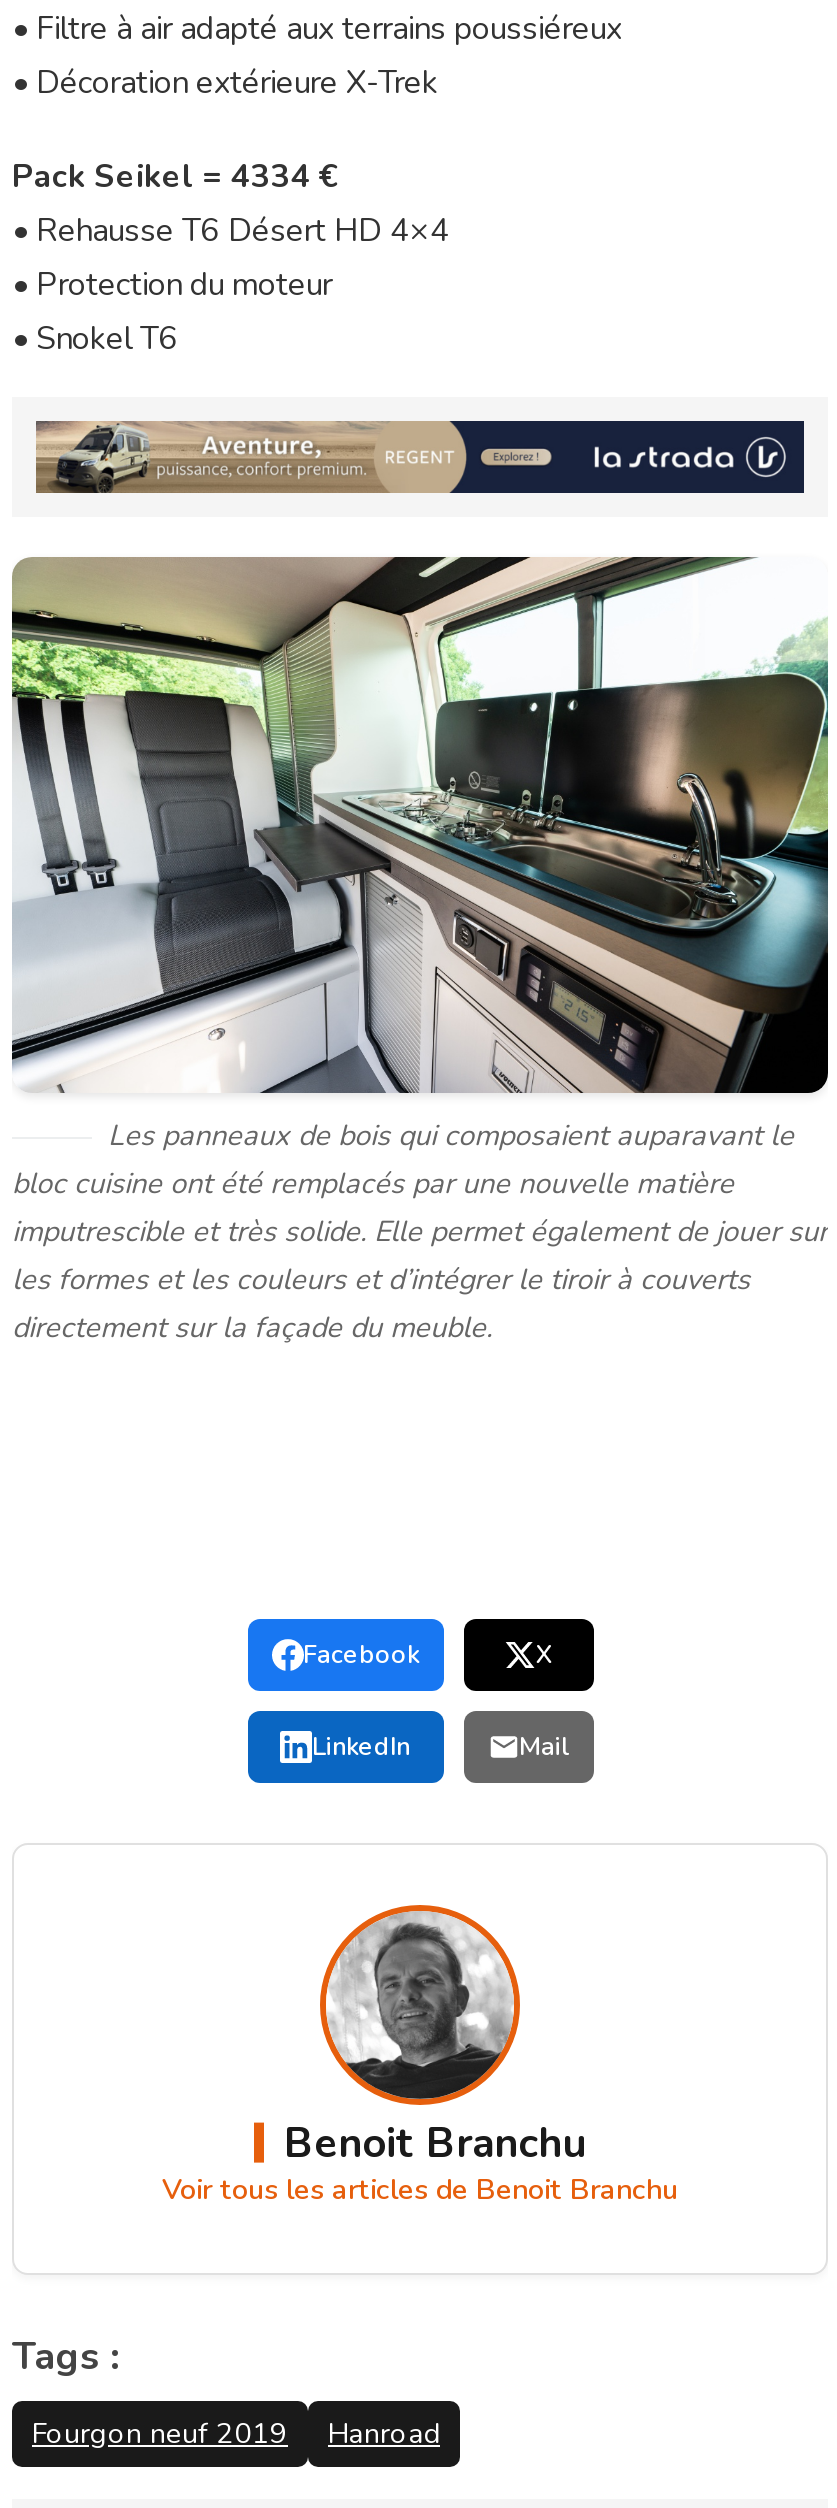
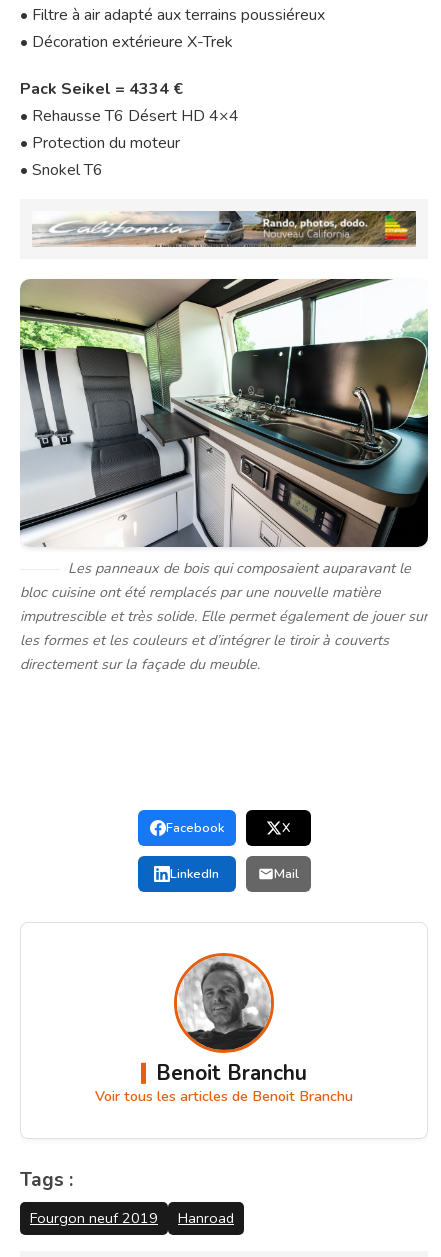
[34,420,804,494] [image] -> [32,210,417,247] [image]

